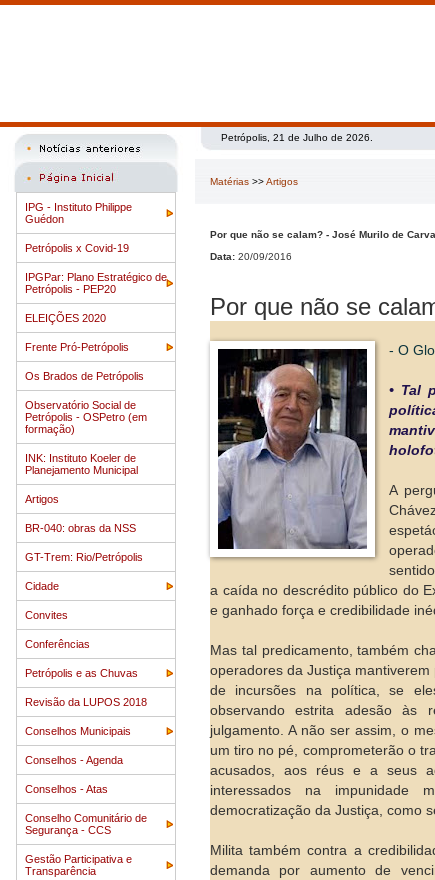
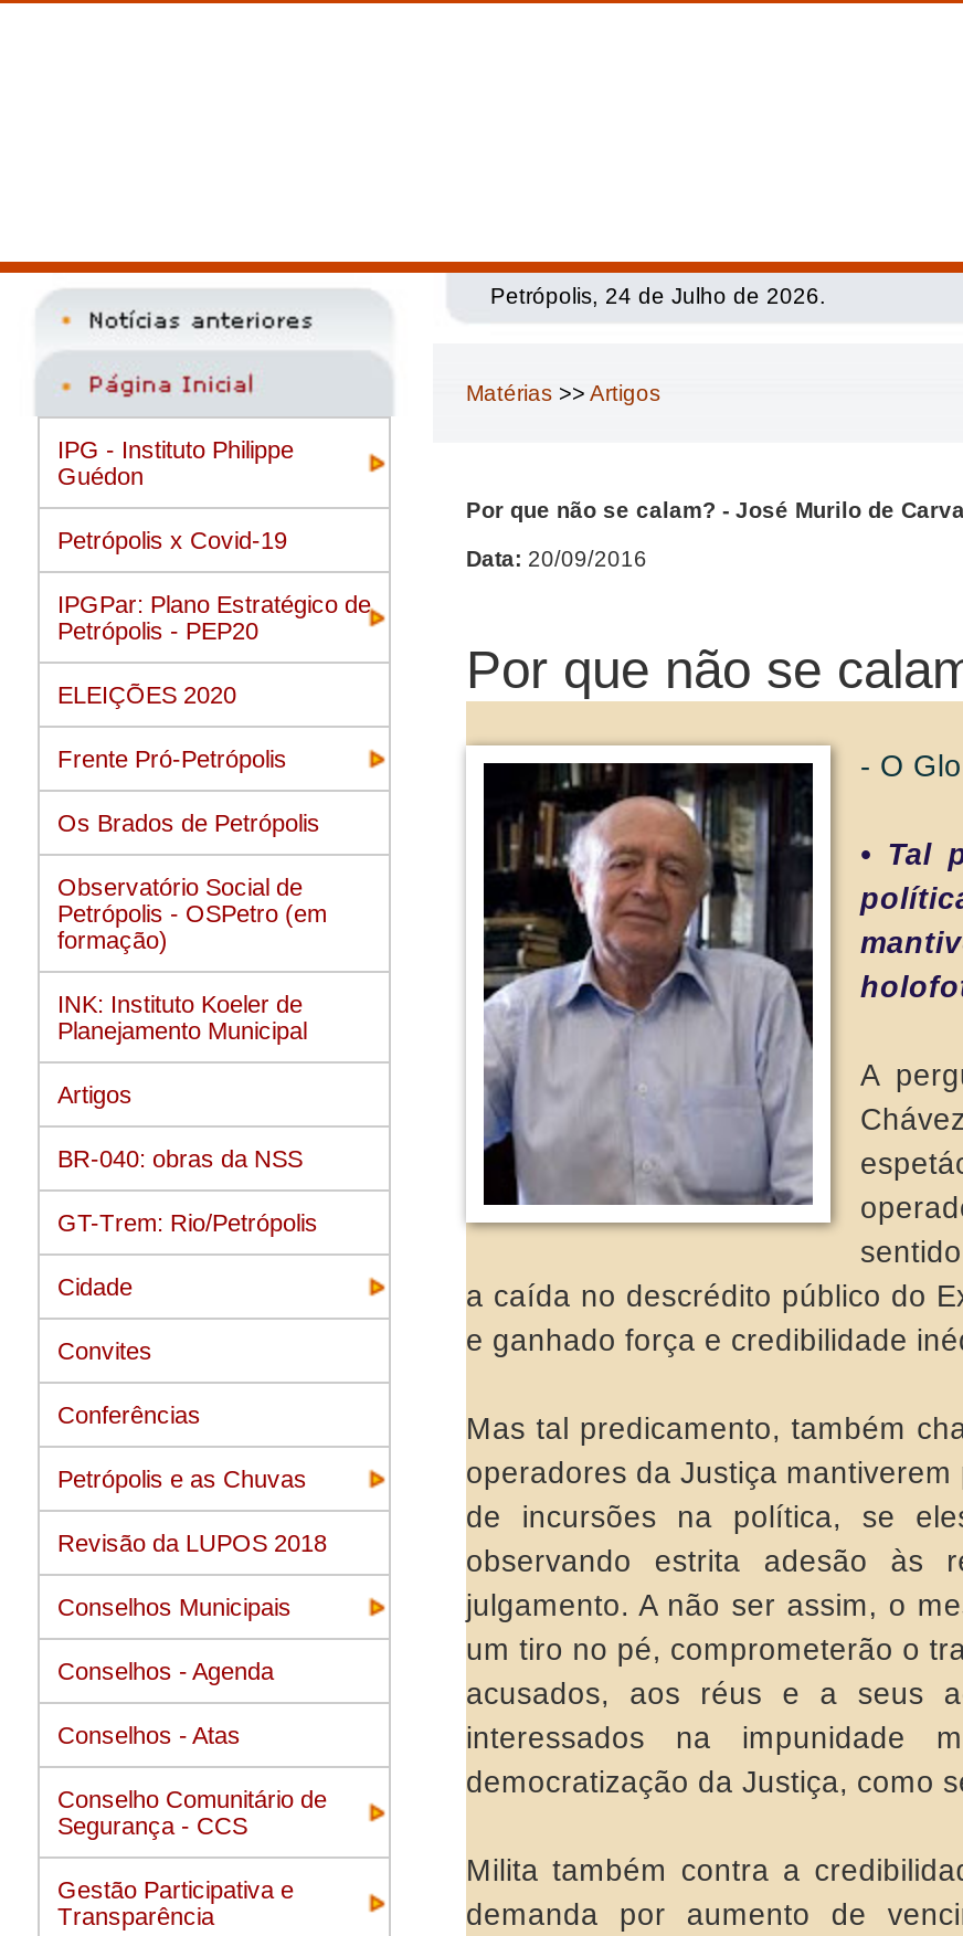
[221,132,373,143] Petrópolis, 21 de Julho de 2026. -> [490,284,826,308] Petrópolis, 24 de Julho de 2026.

